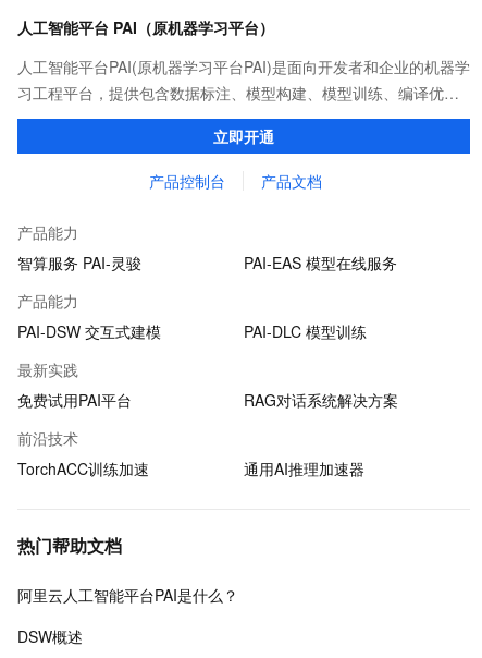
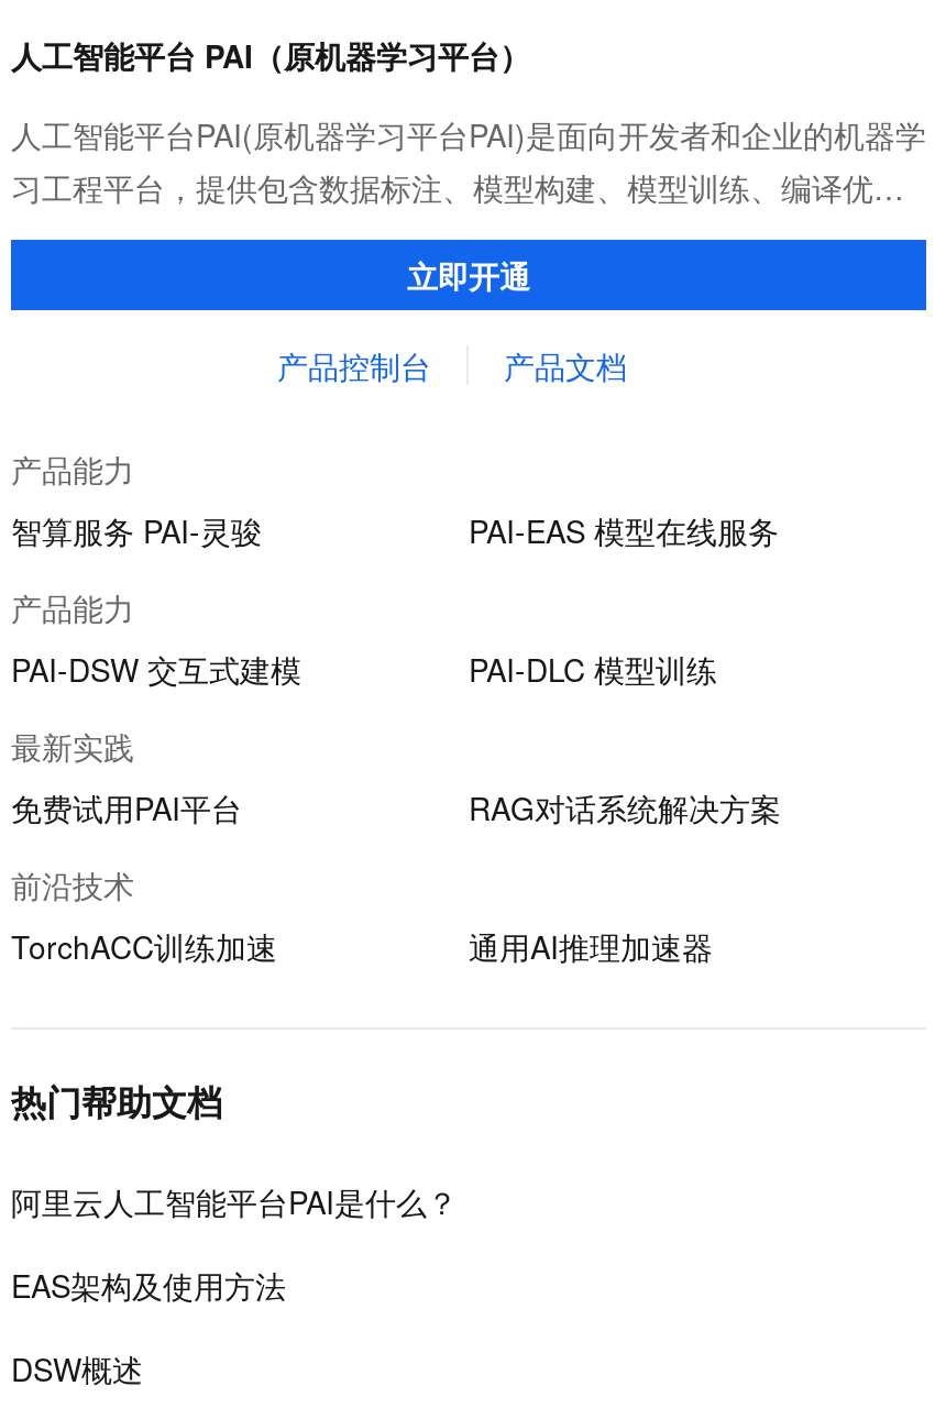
none -> [11,1263,286,1307] EAS架构及使用方法

